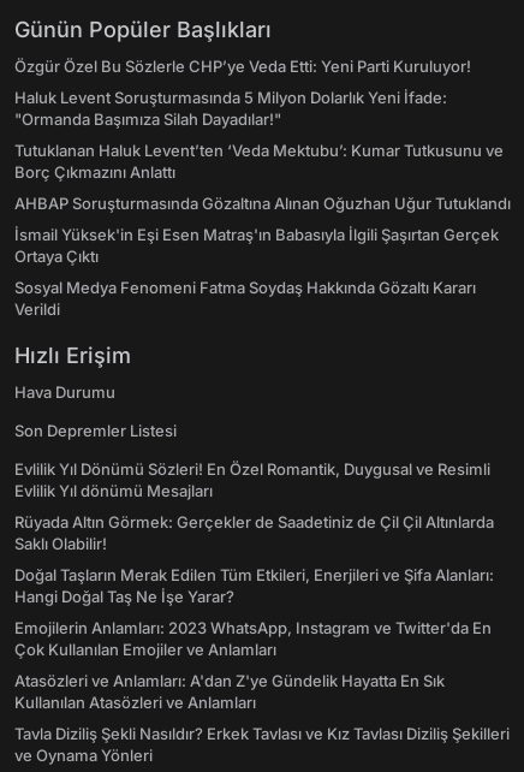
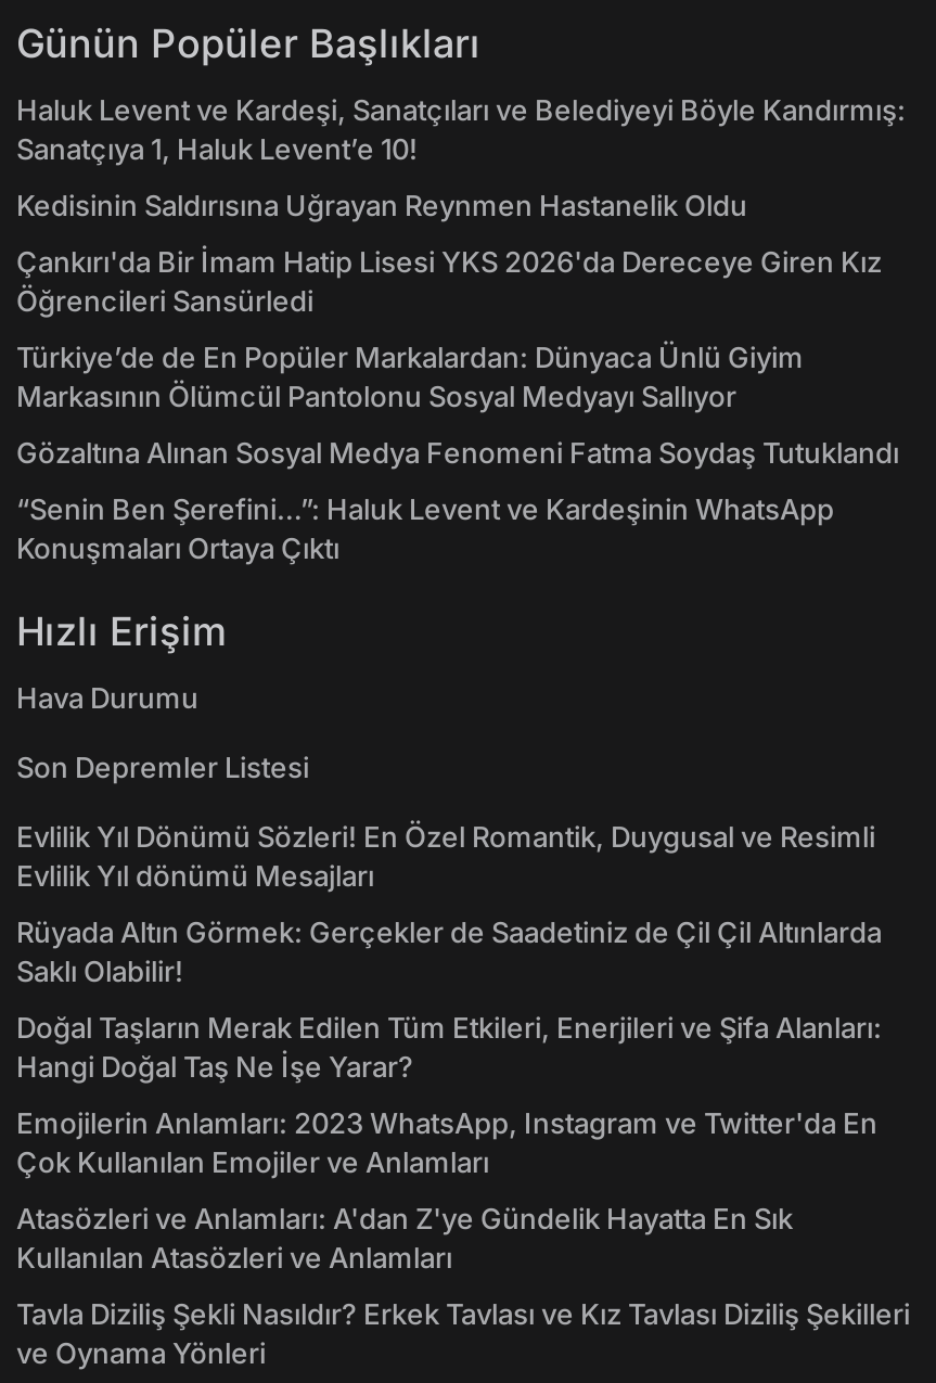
[14,57,471,76] Özgür Özel Bu Sözlerle CHP’ye Veda Etti: Yeni Parti Kuruluyor! -> [16,92,906,166] Haluk Levent ve Kardeşi, Sanatçıları ve Belediyeyi Böyle Kandırmış: | Sanatçıya 1, Haluk Levent’e 10!
[14,88,447,129] Haluk Levent Soruşturmasında 5 Milyon Dolarlık Yeni İfade: | "Ormanda Başımıza Silah Dayadılar!" -> [16,188,747,222] Kedisinin Saldırısına Uğrayan Reynmen Hastanelik Oldu
[14,141,504,182] Tutuklanan Haluk Levent’ten ‘Veda Mektubu’: Kumar Tutkusunu ve | Borç Çıkmazını Anlattı -> [16,244,882,318] Çankırı'da Bir İmam Hatip Lisesi YKS 2026'da Dereceye Giren Kız | Öğrencileri Sansürledi
[14,194,511,213] AHBAP Soruşturmasında Gözaltına Alınan Oğuzhan Uğur Tutuklandı -> [16,340,804,413] Türkiye’de de En Popüler Markalardan: Dünyaca Ünlü Giyim | Markasının Ölümcül Pantolonu Sosyal Medyayı Sallıyor
[14,225,499,266] İsmail Yüksek'in Eşi Esen Matraş'ın Babasıyla İlgili Şaşırtan Gerçek | Ortaya Çıktı -> [16,435,899,470] Gözaltına Alınan Sosyal Medya Fenomeni Fatma Soydaş Tutuklandı
[14,278,476,319] Sosyal Medya Fenomeni Fatma Soydaş Hakkında Gözaltı Kararı | Verildi -> [16,491,834,565] “Senin Ben Şerefini…”: Haluk Levent ve Kardeşinin WhatsApp | Konuşmaları Ortaya Çıktı

